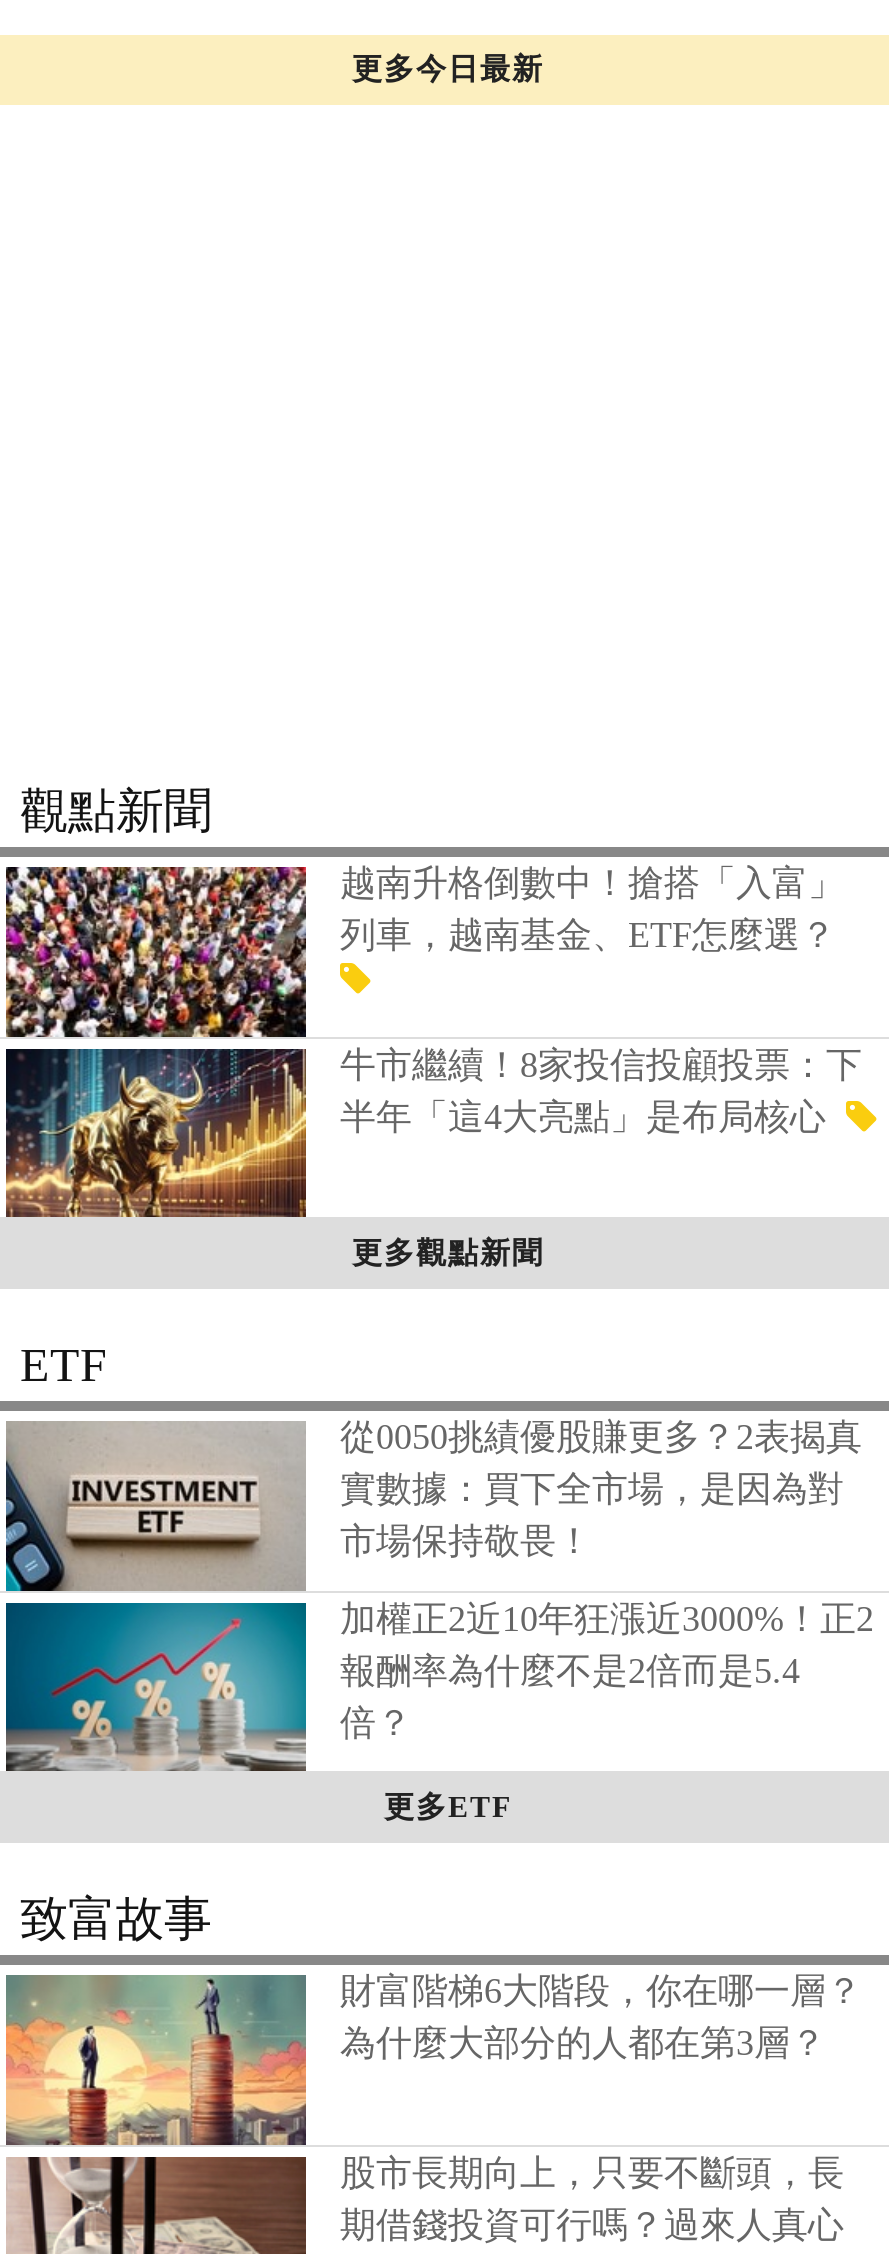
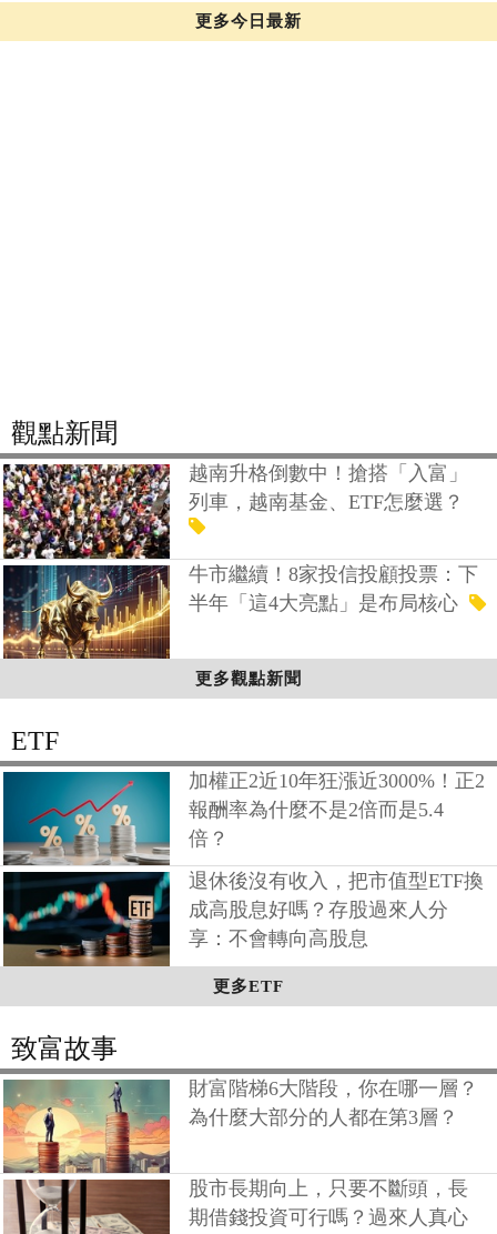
[6,1418,862,1606] [image] | 從0050挑績優股賺更多？2表揭真 | 實數據：買下全市場，是因為對 | 市場保持敬畏！ -> none
moved [340,1599,874,1743] -> [189,770,485,850]: 加權正2近10年狂漲近3000%！正2 | 報酬率為什麼不是2倍而是5.4 | 倍？
none -> [3,870,484,966] [image] | 退休後沒有收入，把市值型ETF換 | 成高股息好嗎？存股過來人分 | 享：不會轉向高股息

